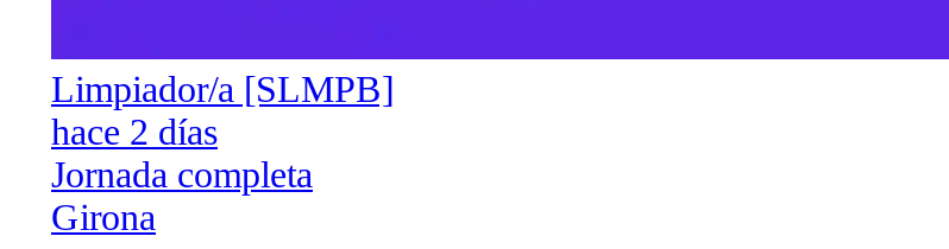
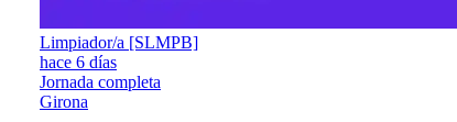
[51,111,218,151] hace 2 días -> [40,53,117,71] hace 6 días

